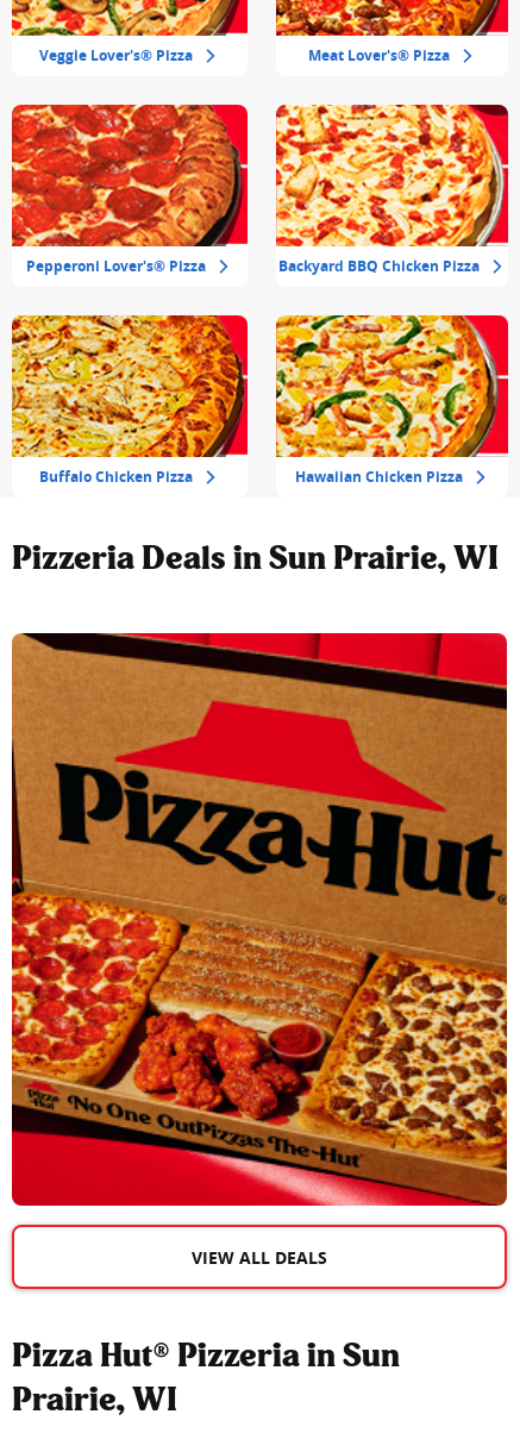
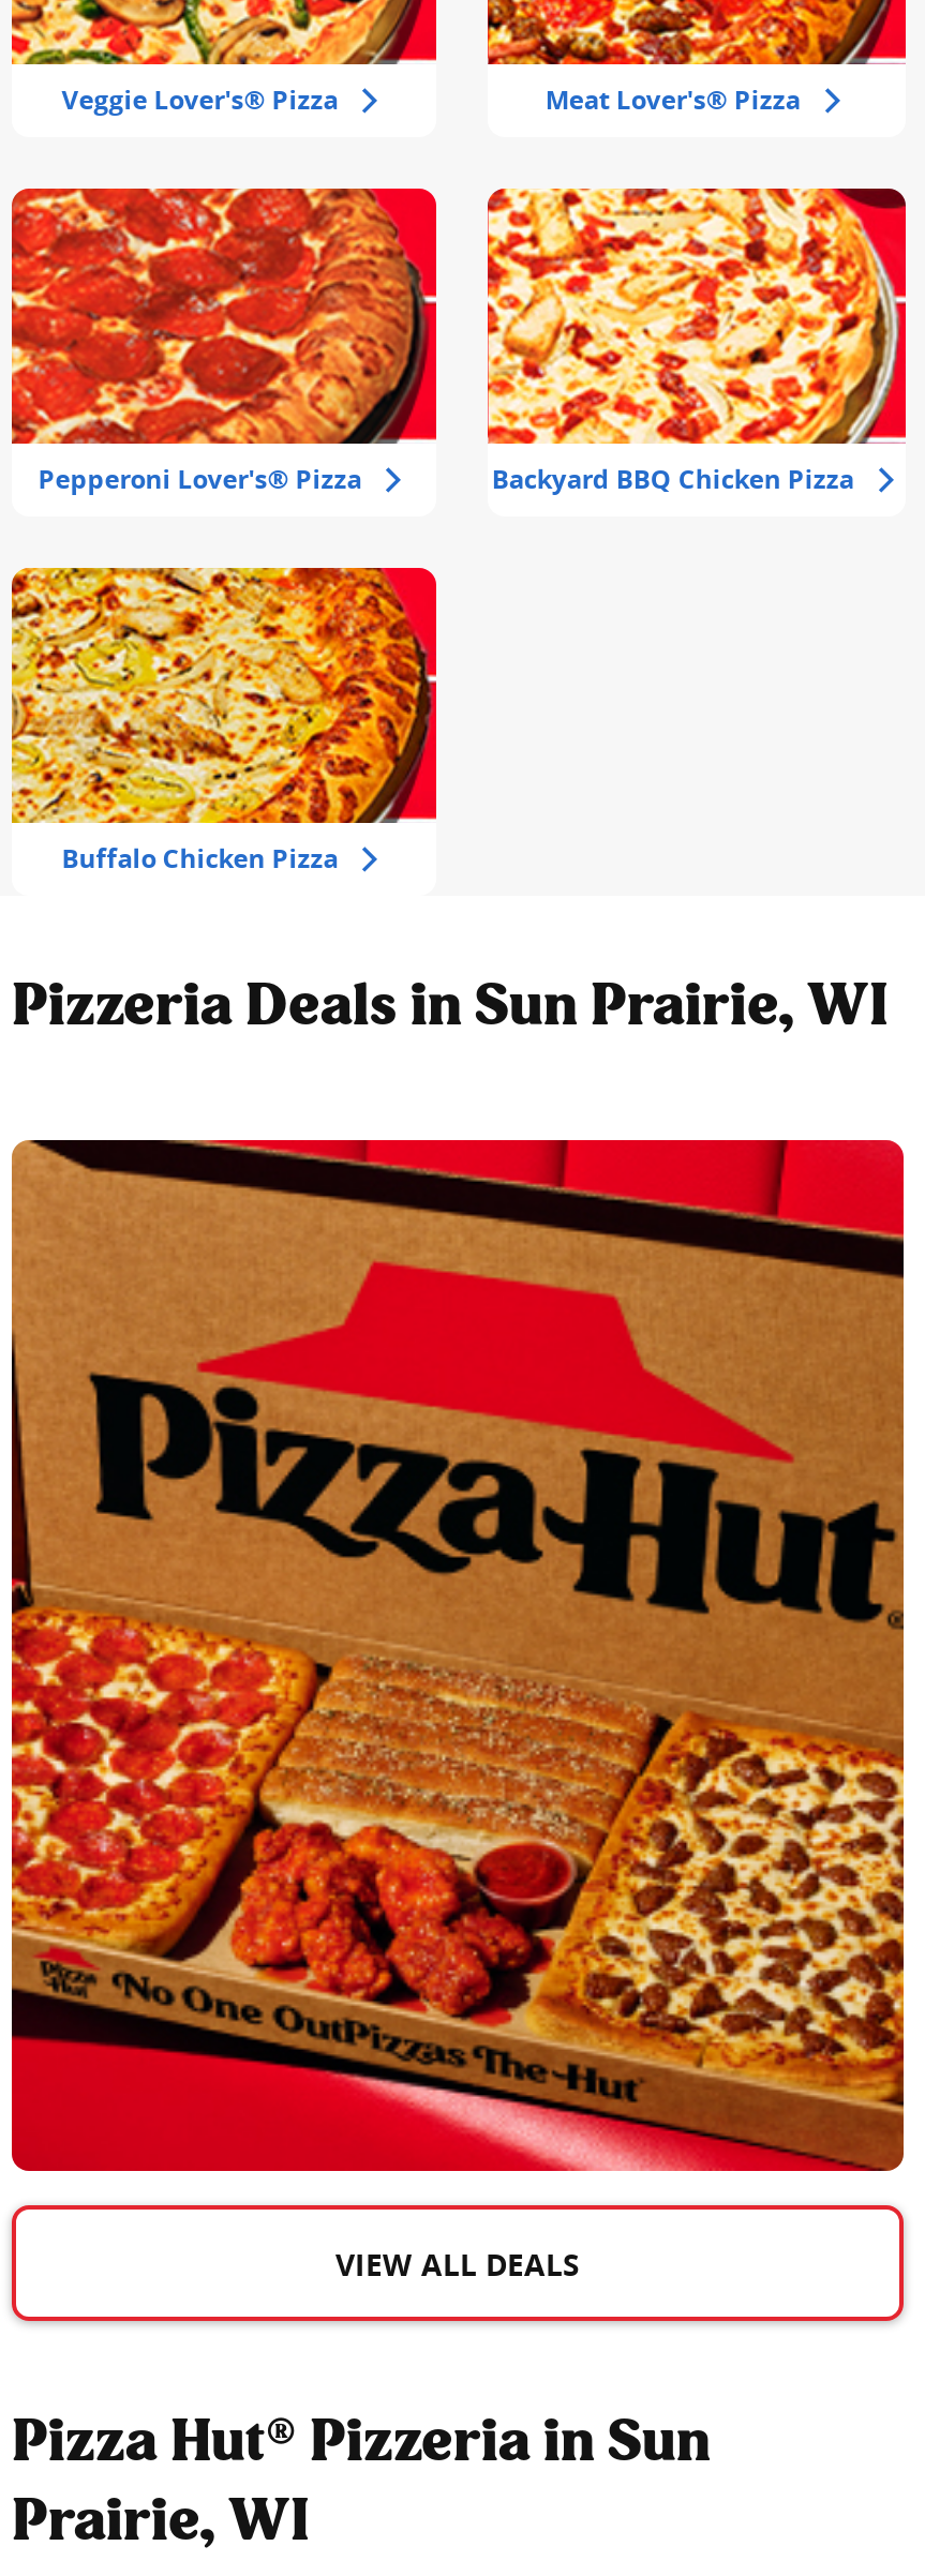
[275,314,509,486] [image] | Hawaiian Chicken Pizza -> none

